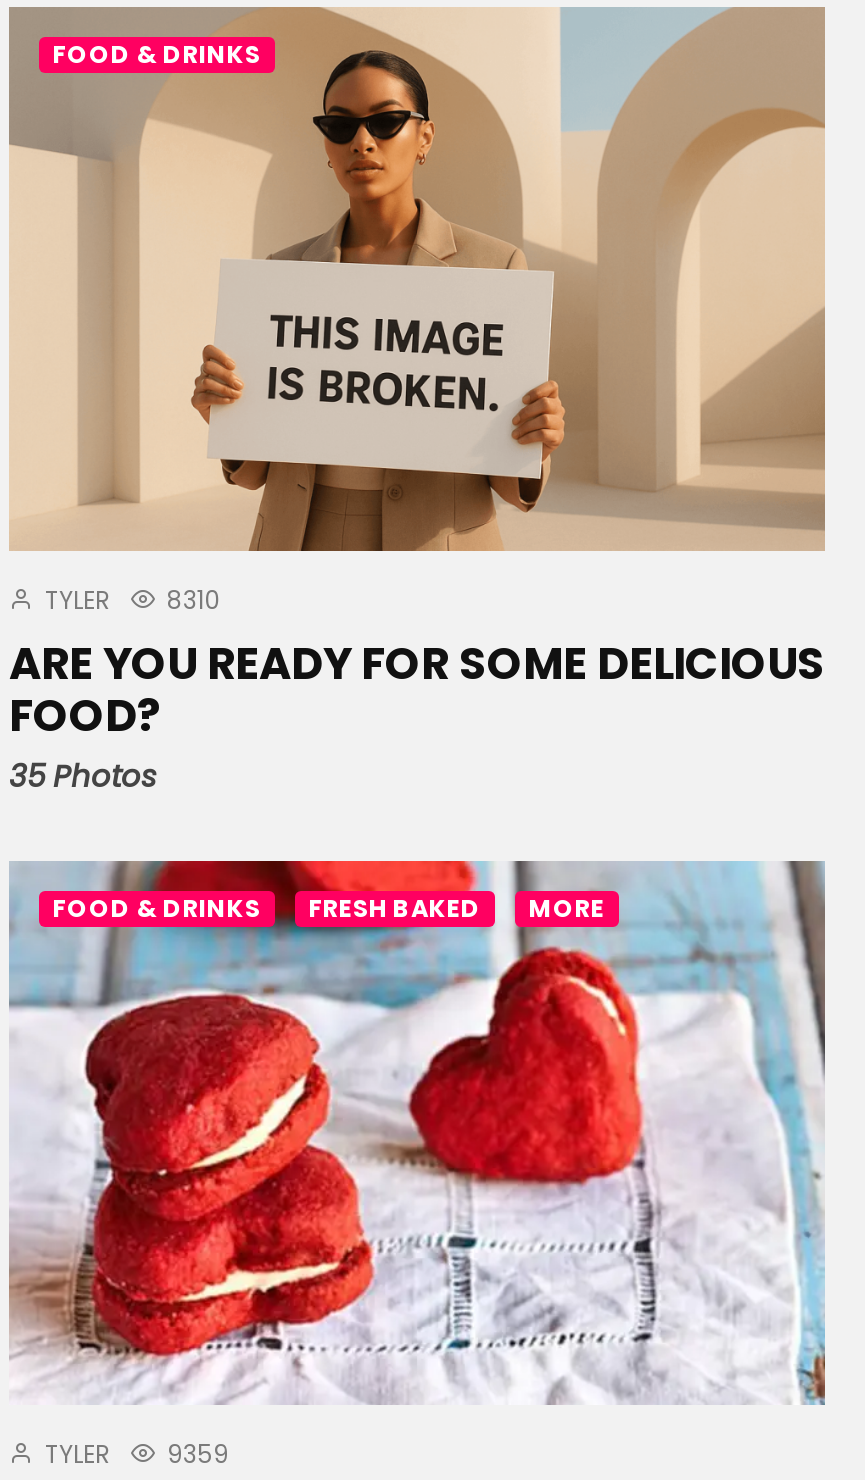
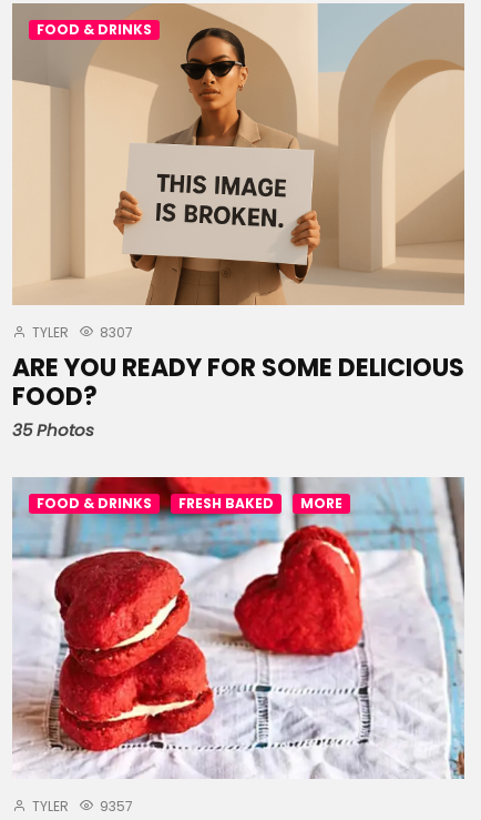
[39,584,221,618] TYLER 8310 -> [29,323,133,342] TYLER 8307
[39,1438,229,1472] TYLER 9359 -> [29,797,133,816] TYLER 9357

